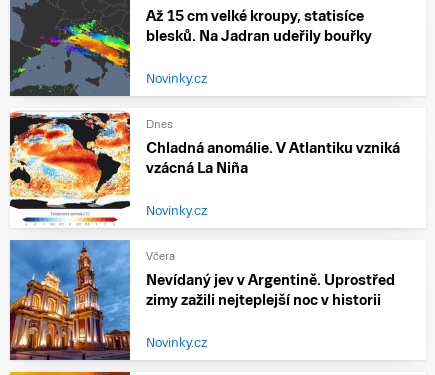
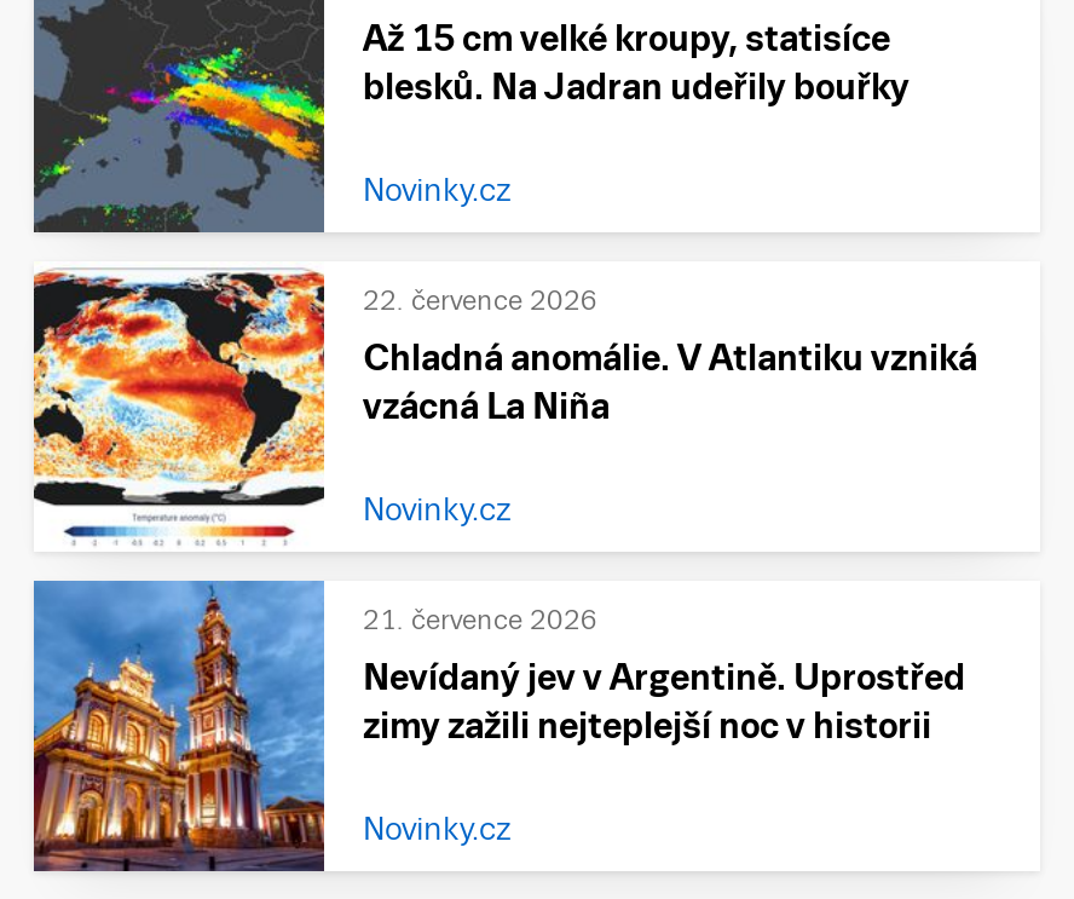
[146,118,173,130] Dnes -> [363,286,597,315] 22. července 2026
[146,250,175,262] Včera -> [363,605,597,634] 21. července 2026

